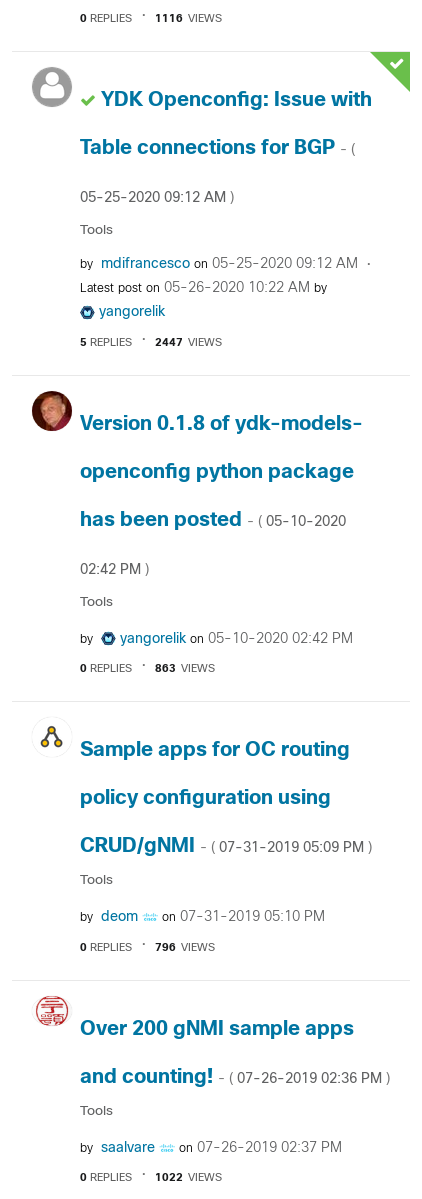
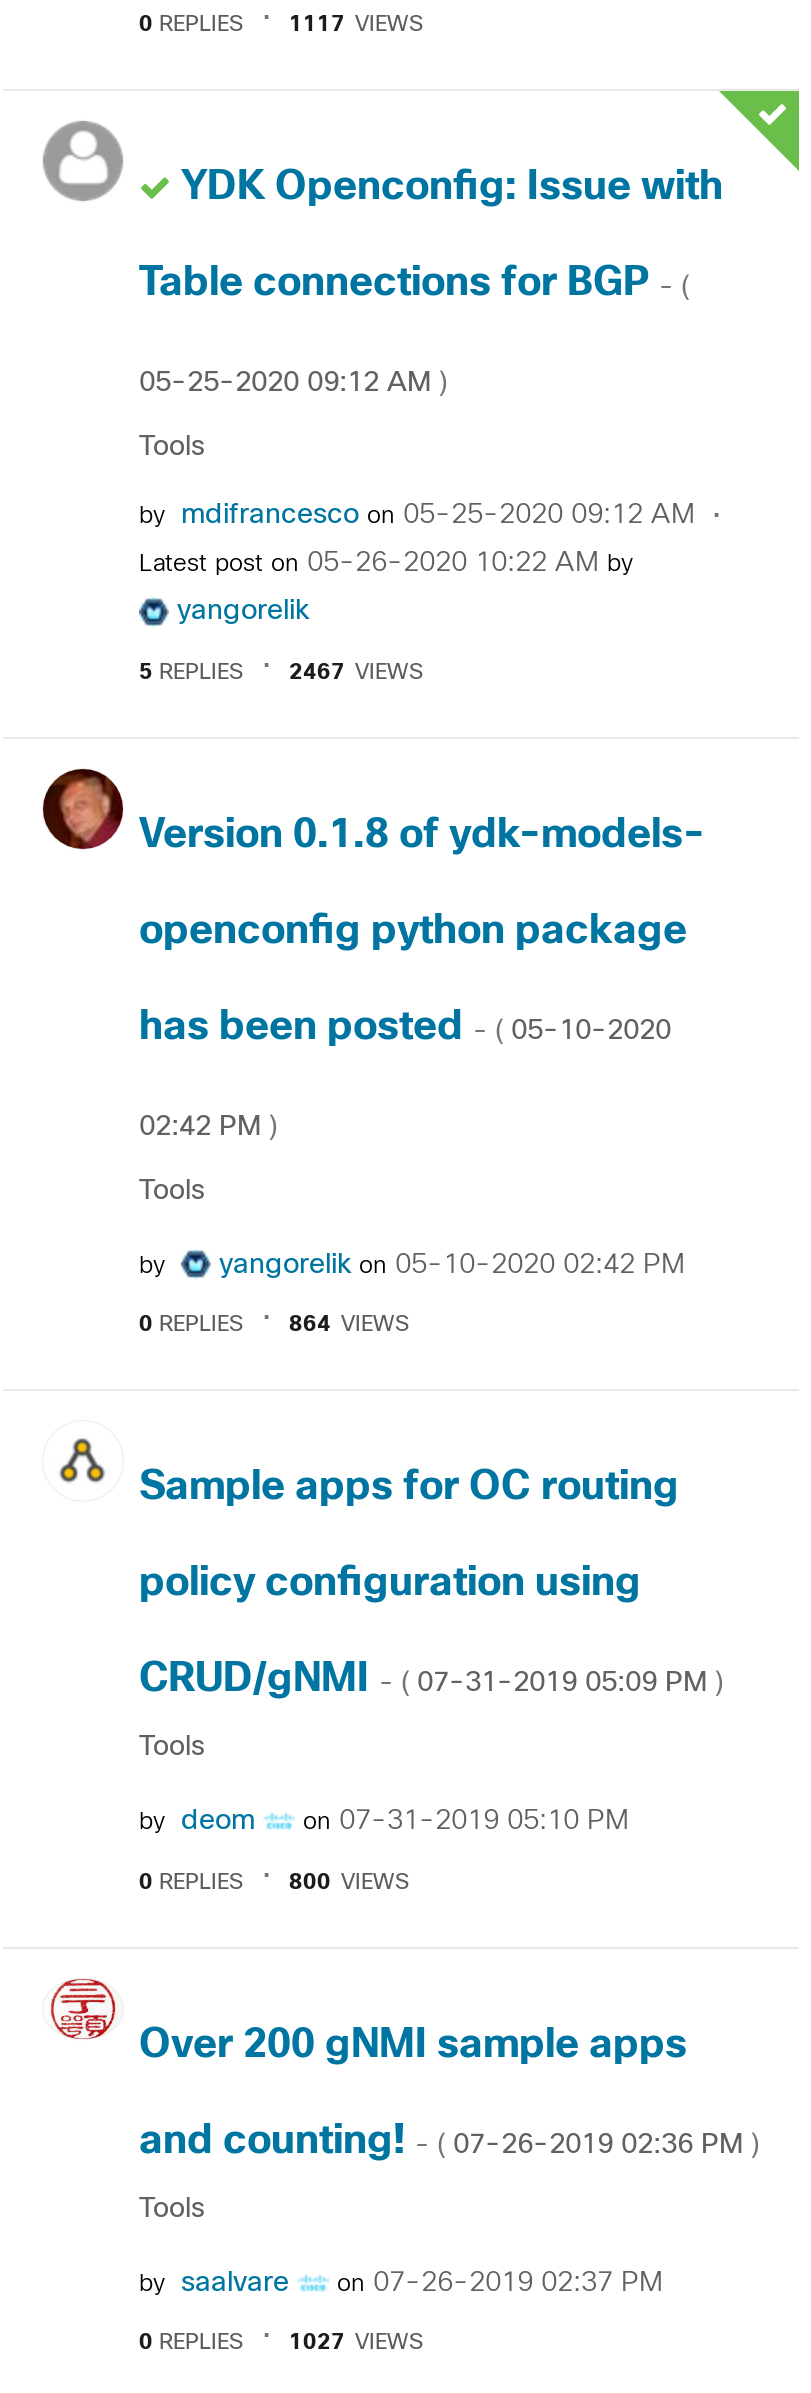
[155,14,222,24] 1116 VIEWS -> [289,15,423,35] 1117 VIEWS
[155,337,222,347] 2447 VIEWS -> [289,662,423,682] 2467 VIEWS
[155,664,215,674] 863 VIEWS -> [289,1315,409,1335] 864 VIEWS
[155,942,215,952] 796 VIEWS -> [289,1872,409,1892] 800 VIEWS
[155,1173,222,1183] 1022 VIEWS -> [289,2333,423,2353] 1027 VIEWS

